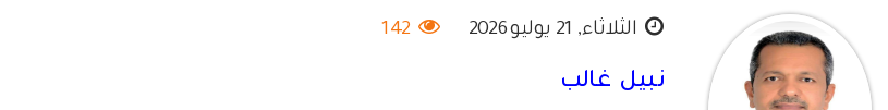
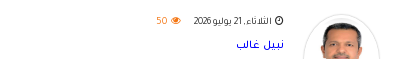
[381,20,410,41] 142 -> [156,17,167,27] 50

